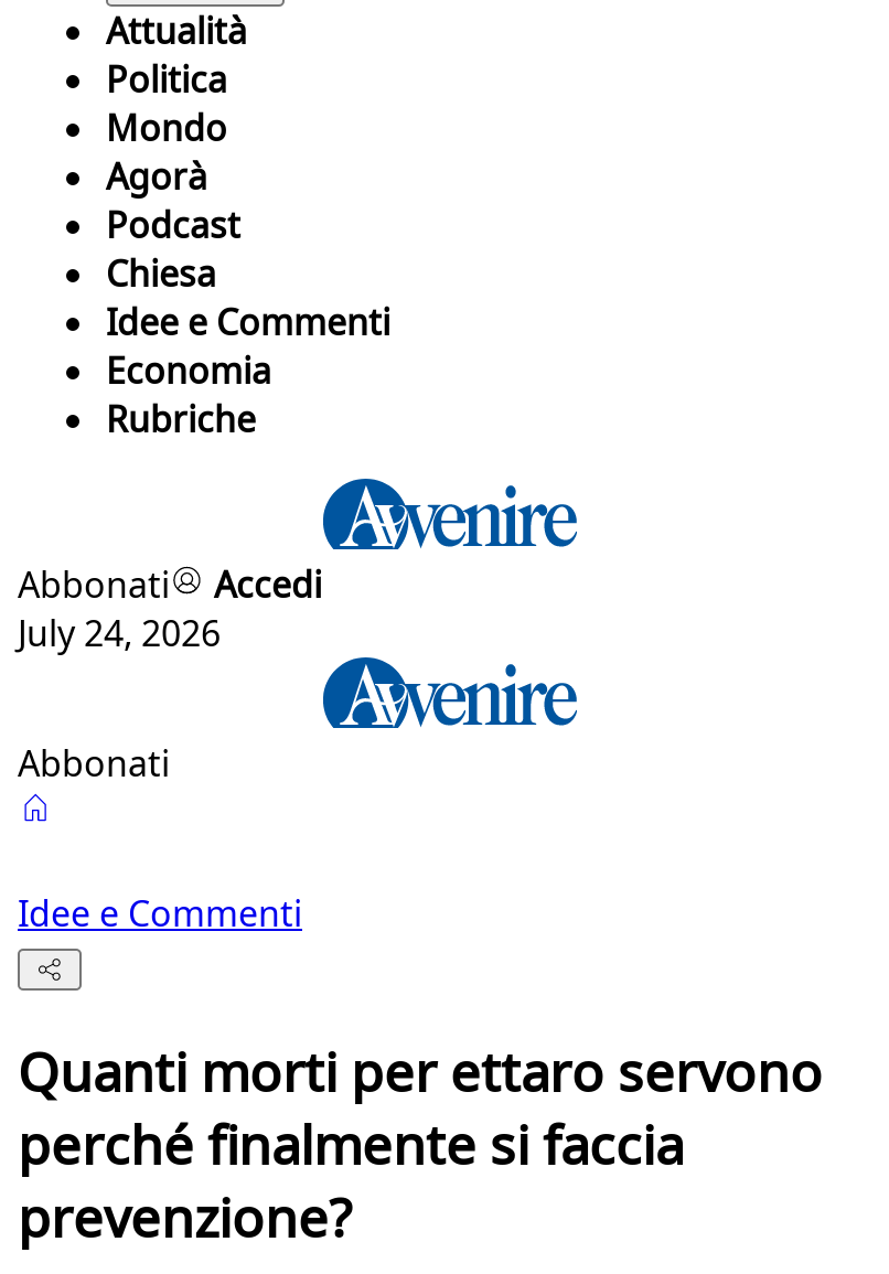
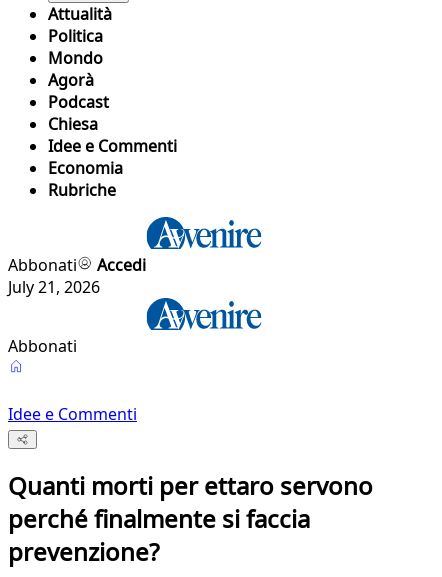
[18,609,221,657] July 24, 2026 -> [8,276,100,298] July 21, 2026

